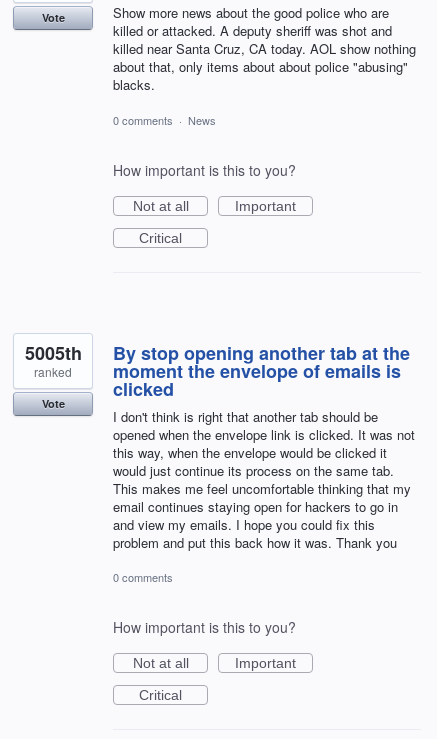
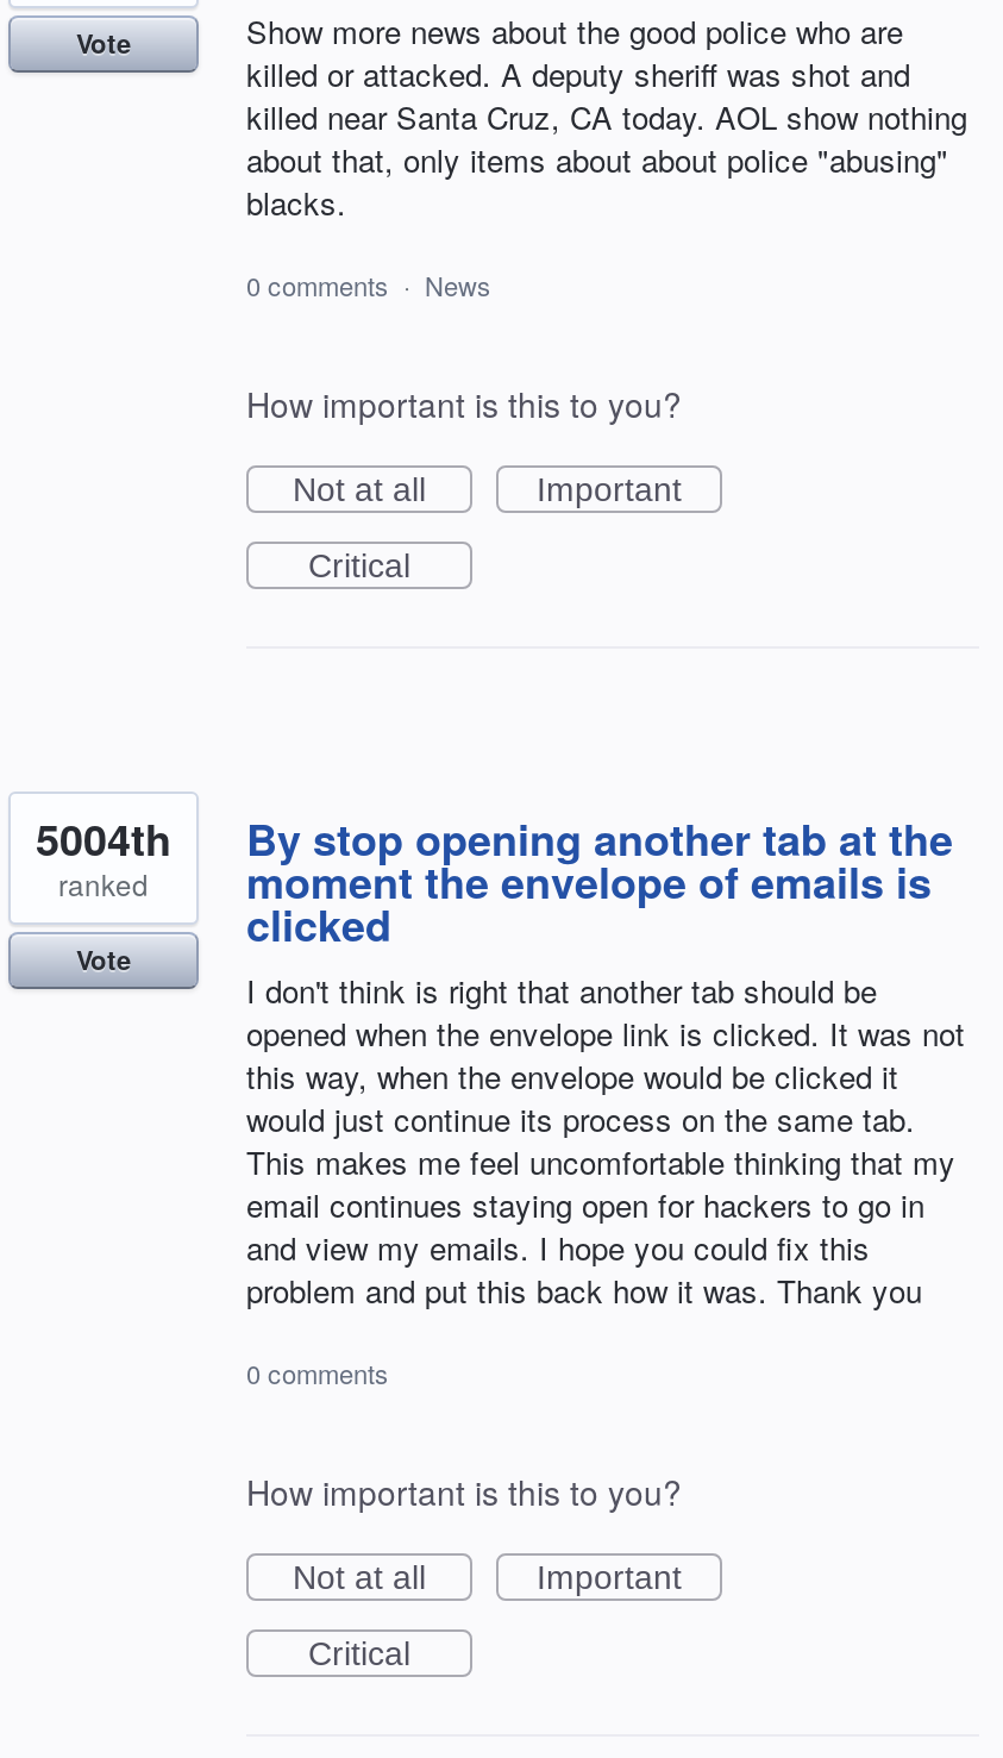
[24,340,410,366] 5005th By stop opening another tab at the -> [36,808,953,870] 5004th By stop opening another tab at the

